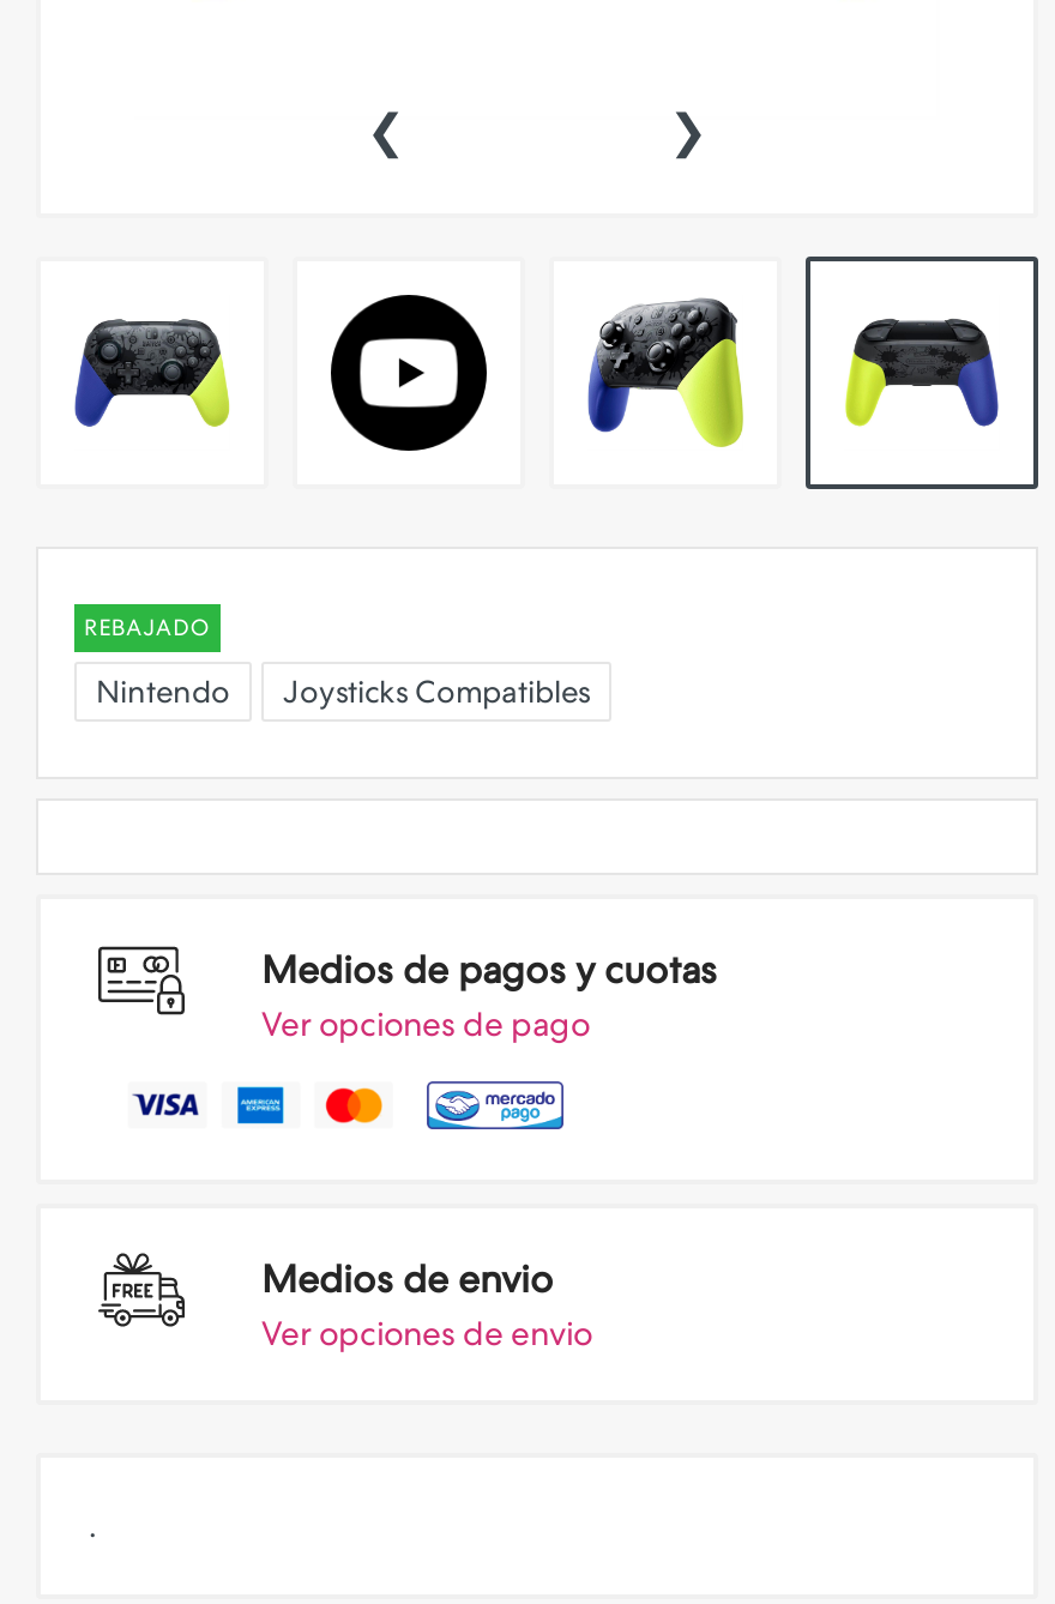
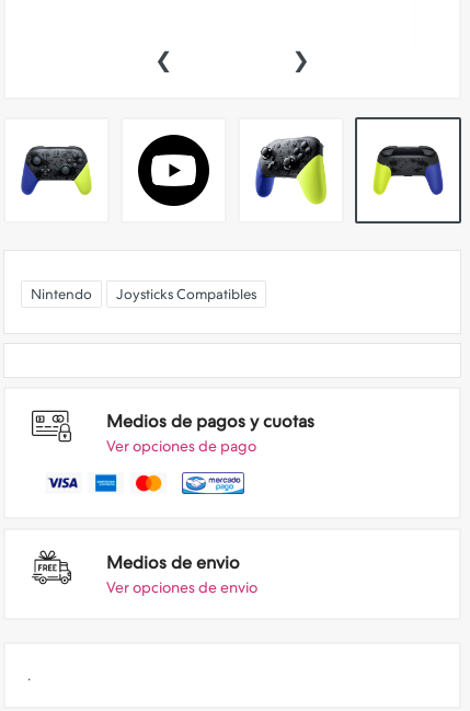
[84,614,210,640] REBAJADO -> none

